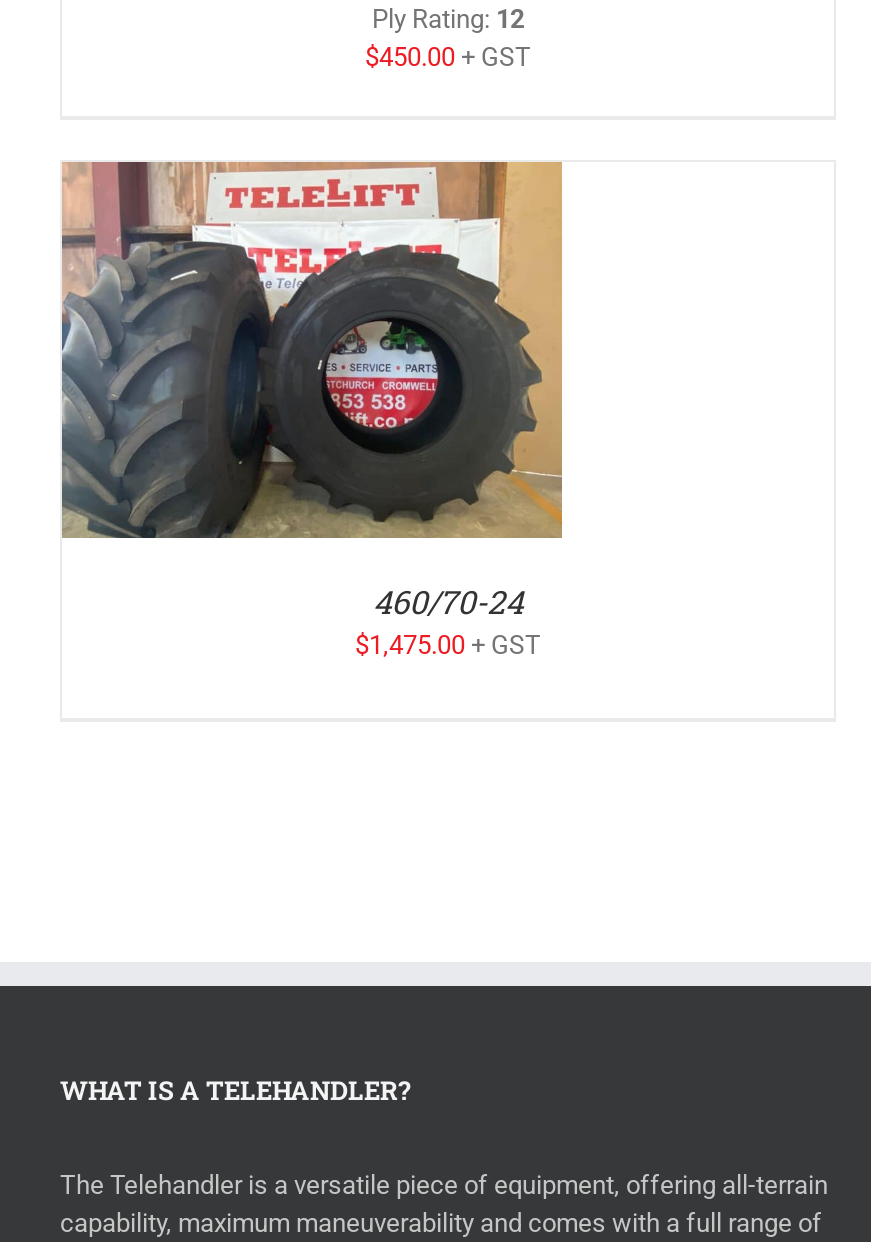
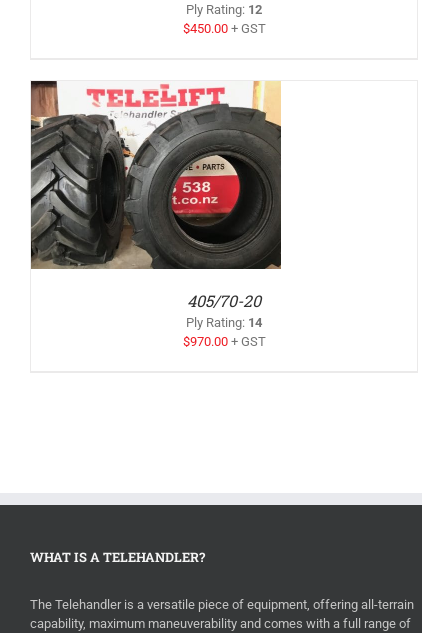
[62,160,564,660] [image] | 460/70-24 | $1,475.00 + GST -> [30,80,282,349] [image] | 405/70-20 | Ply Rating: 14 | $970.00 + GST

